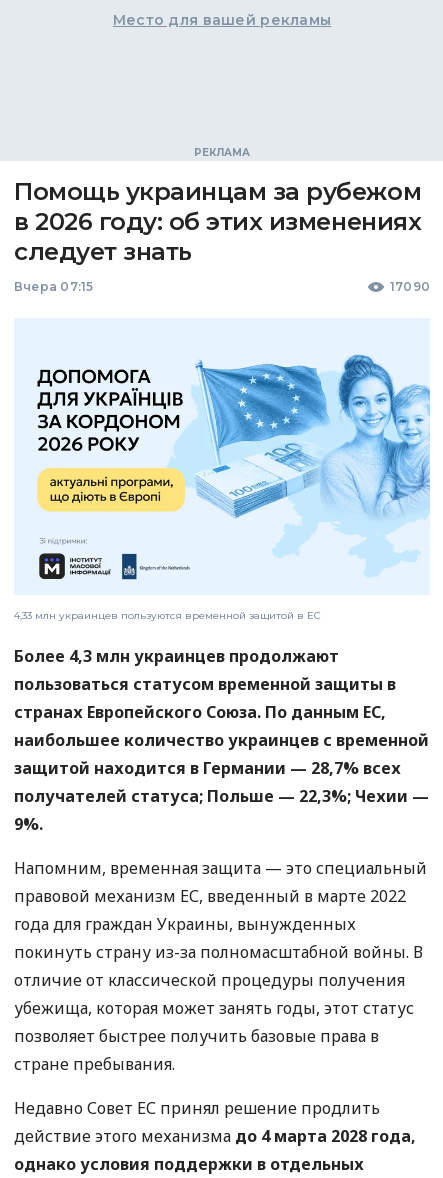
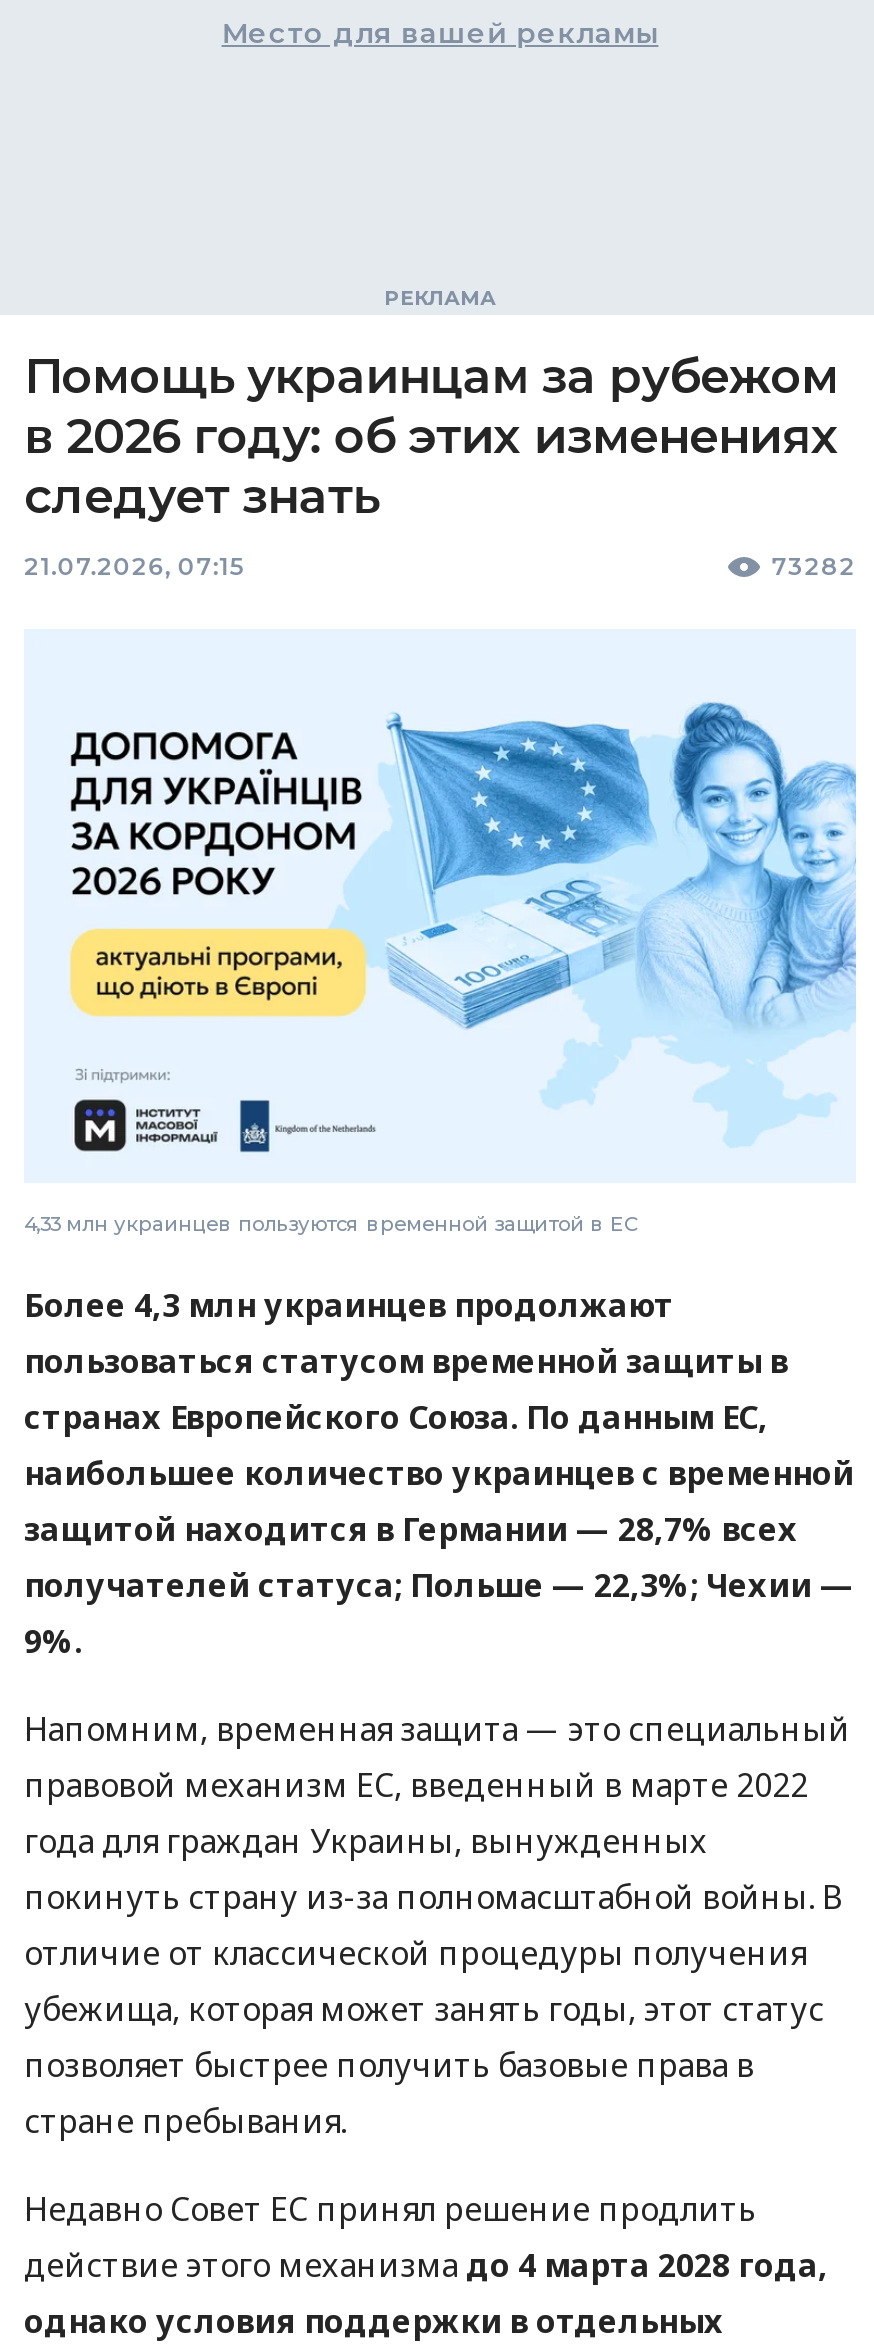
[14,279,430,294] Вчера 07:15 | 17090 -> [24,550,856,580] 21.07.2026, 07:15 | 73282

